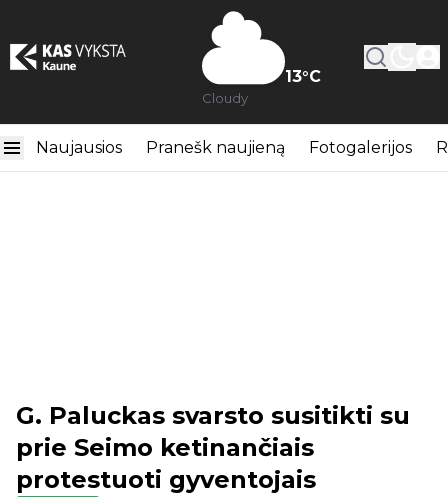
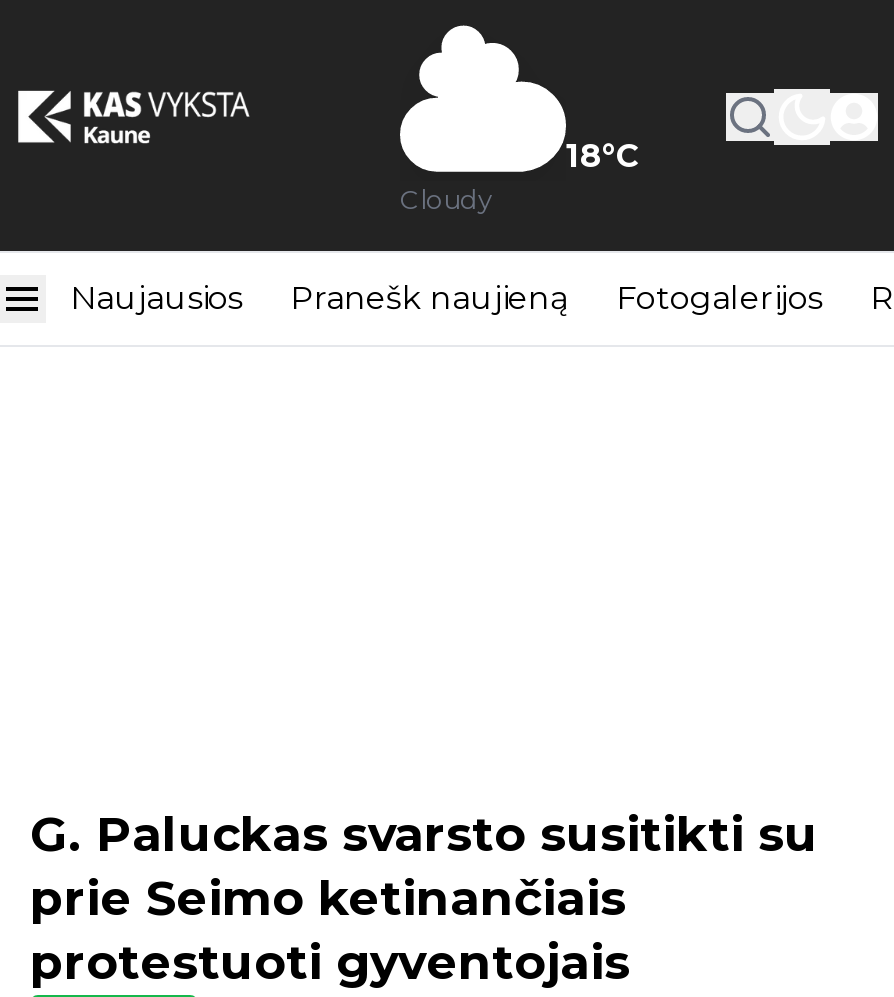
[284,67,320,86] 13°C -> [566,137,640,175] 18°C

